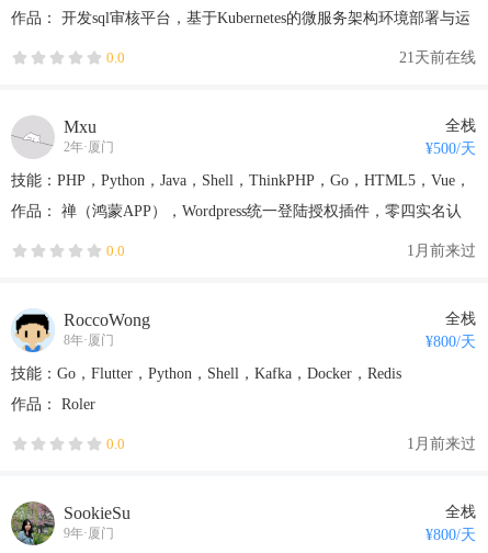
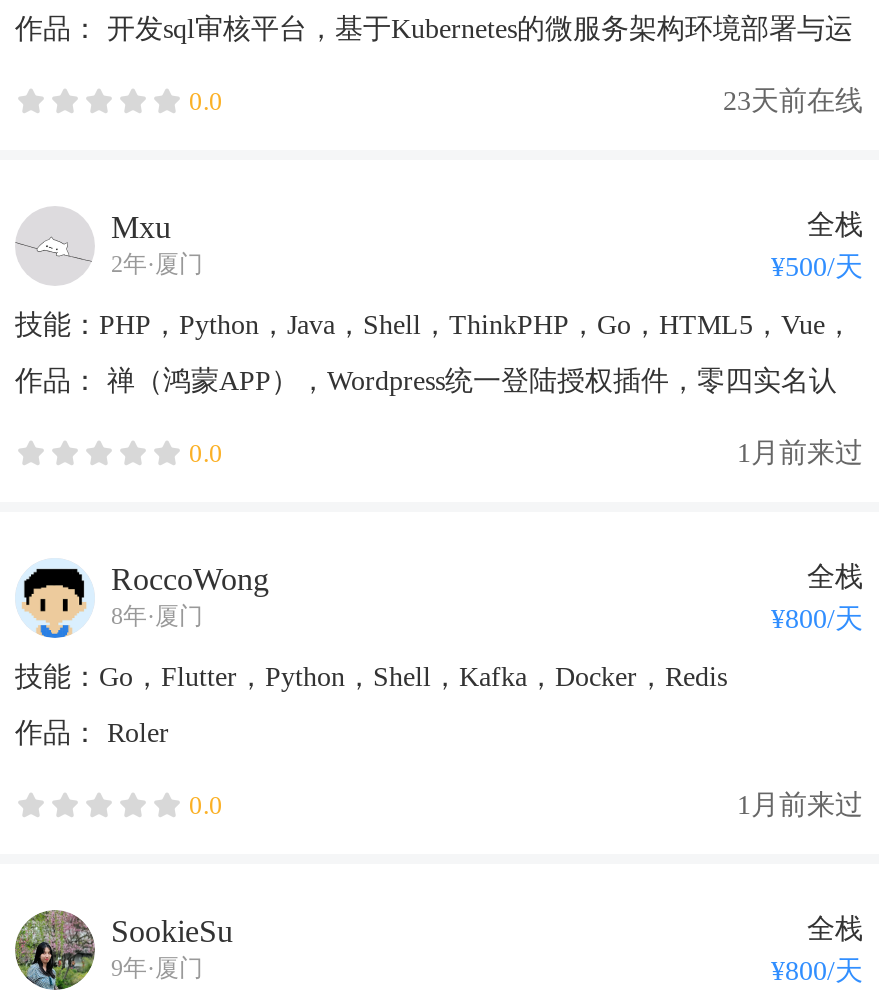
[399,49,476,65] 21天前在线 -> [723,85,863,115] 23天前在线

